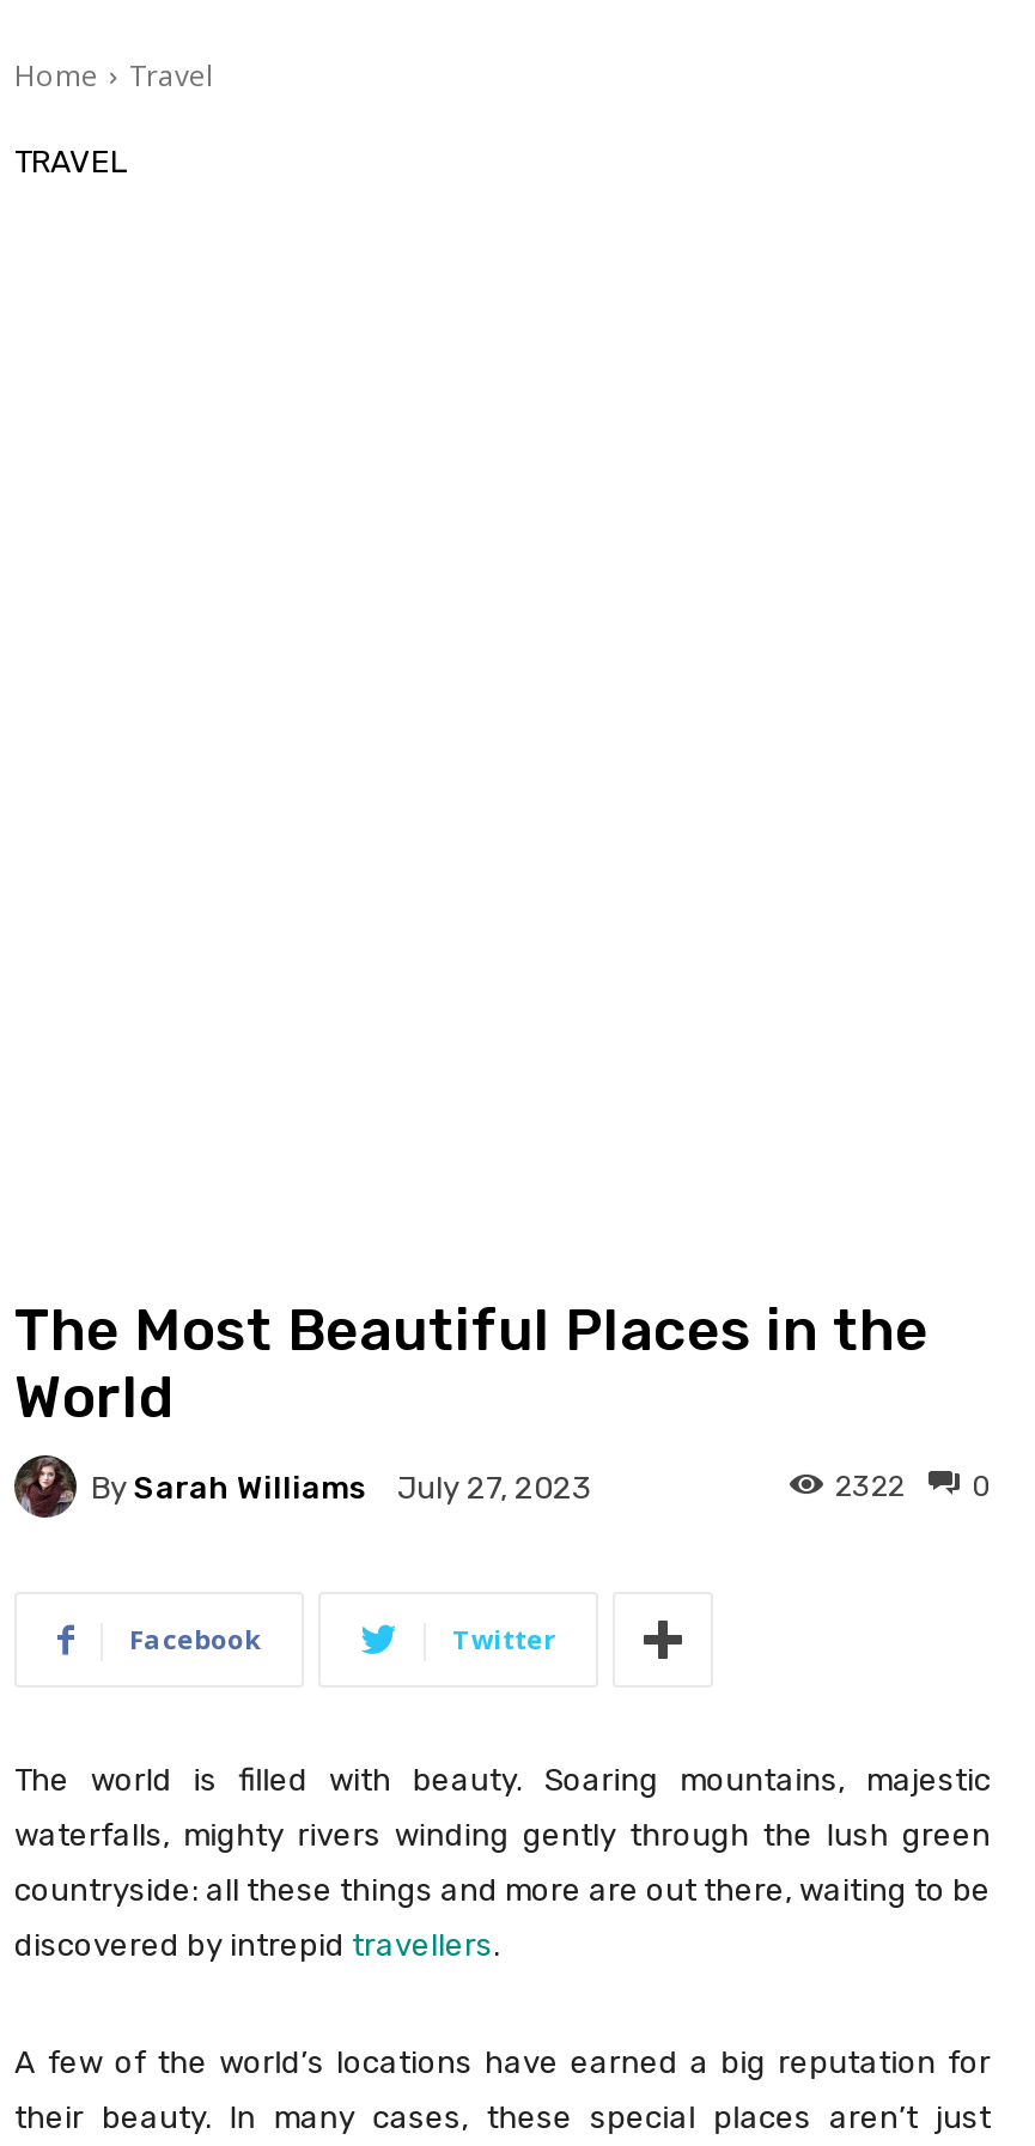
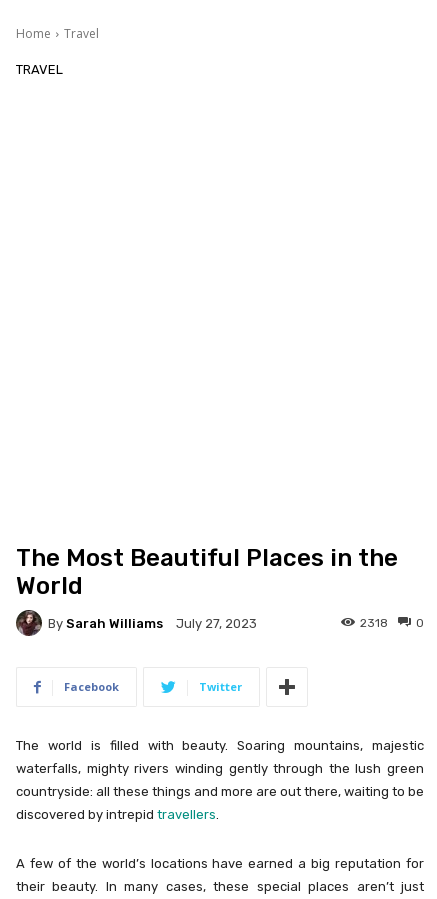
[835,1470,991,1503] 2322 0 -> [360,616,424,630] 2318 0

